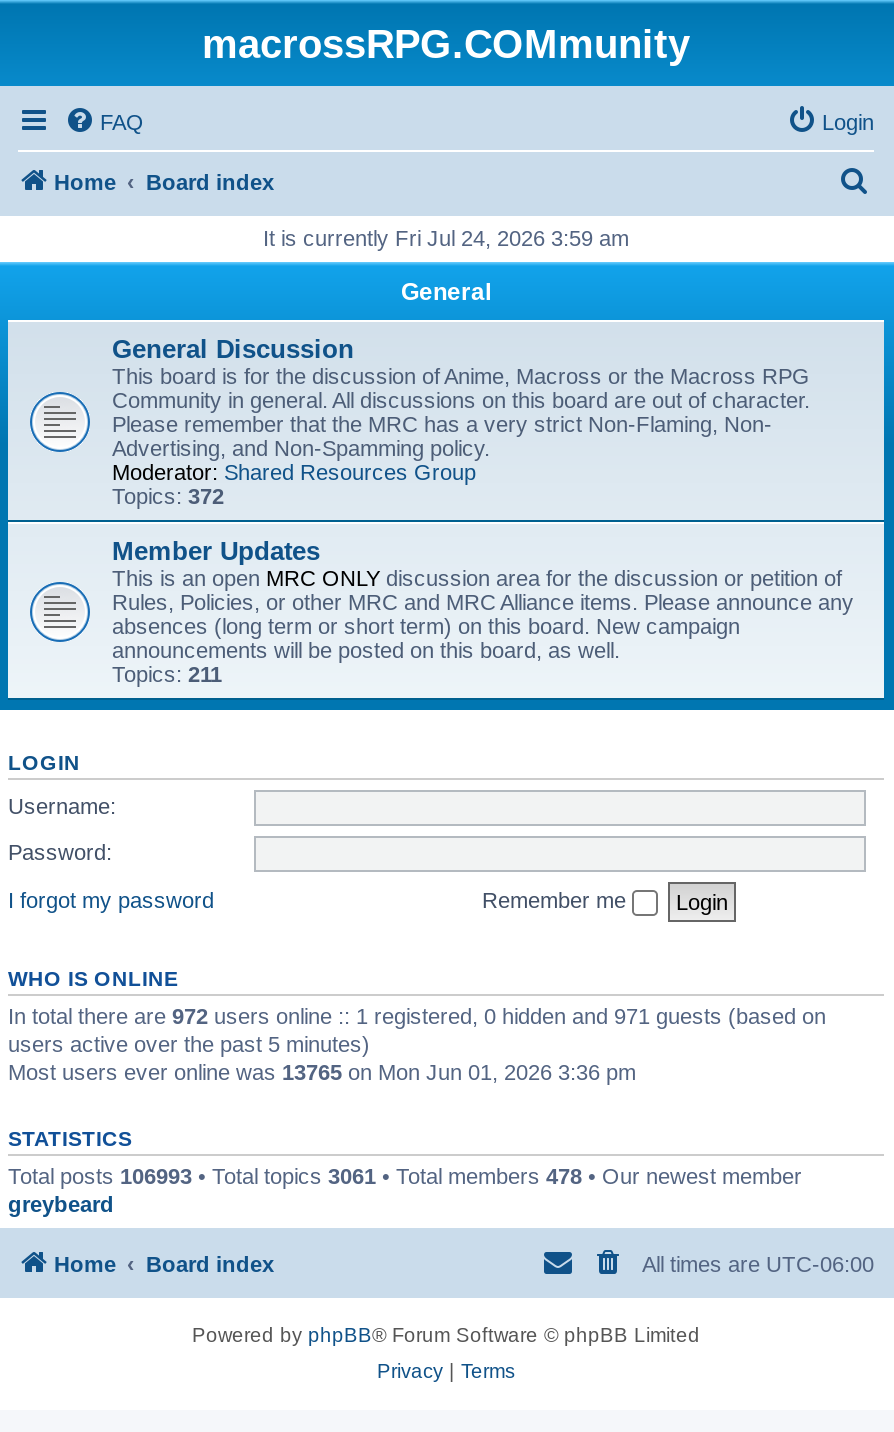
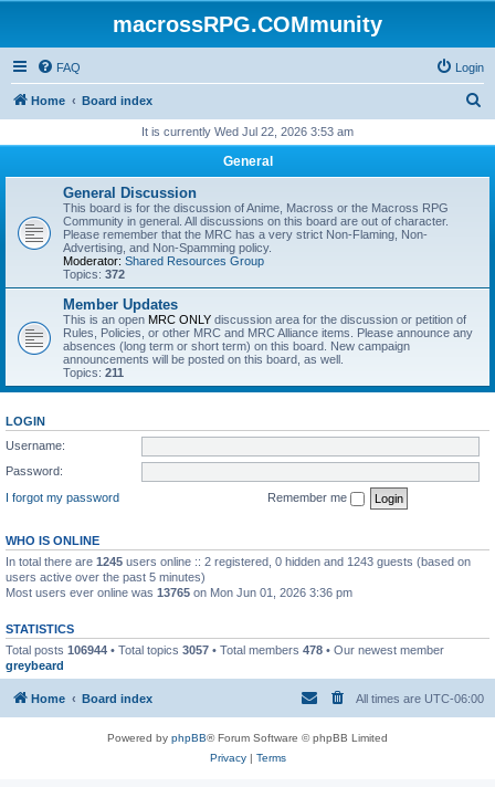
[263,226,629,250] It is currently Fri Jul 24, 2026 3:59 am -> [141,125,354,138] It is currently Wed Jul 22, 2026 3:53 am
[8,1003,826,1027] In total there are 972 users online :: 1 registered, 0 hidden and 971 guests (based on -> [6,554,471,568] In total there are 1245 users online :: 2 registered, 0 hidden and 1243 guests (based on
[8,1163,802,1187] Total posts 106993 • Total topics 3061 • Total members 478 • Our newest member -> [6,643,444,656] Total posts 106944 • Total topics 3057 • Total members 478 • Our newest member

